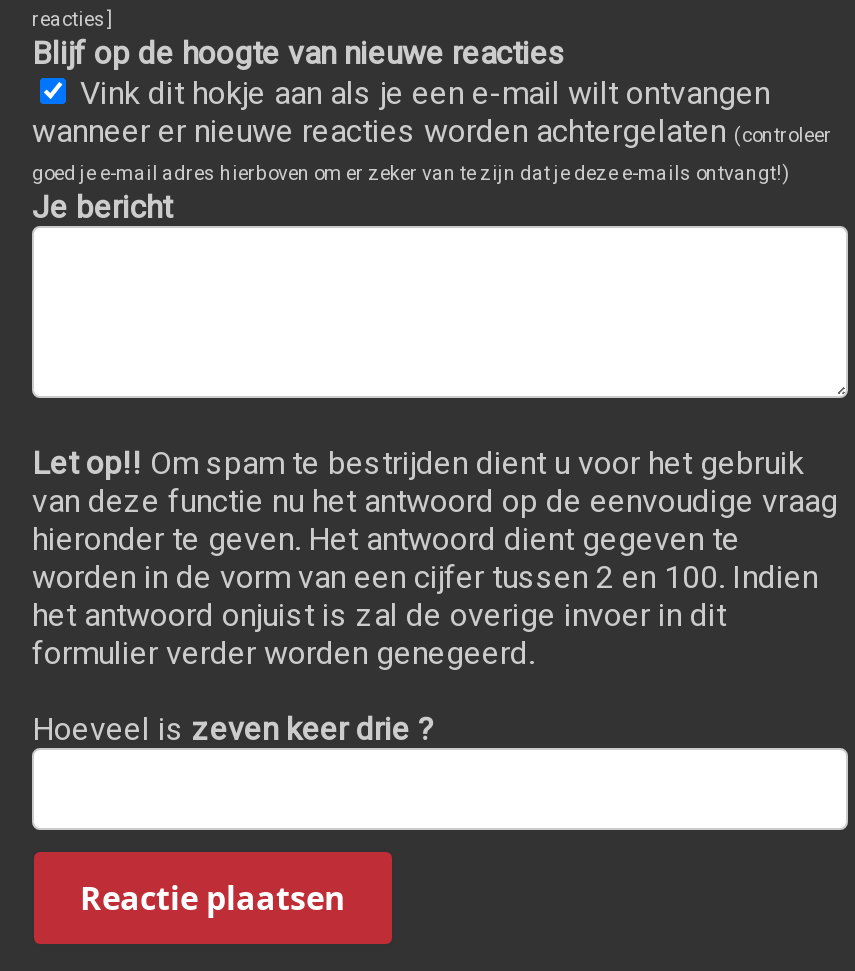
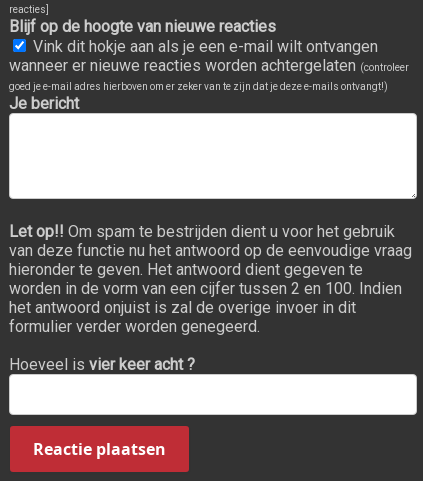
[32,711,434,749] Hoeveel is zeven keer drie ? -> [9,355,195,374] Hoeveel is vier keer acht ?

